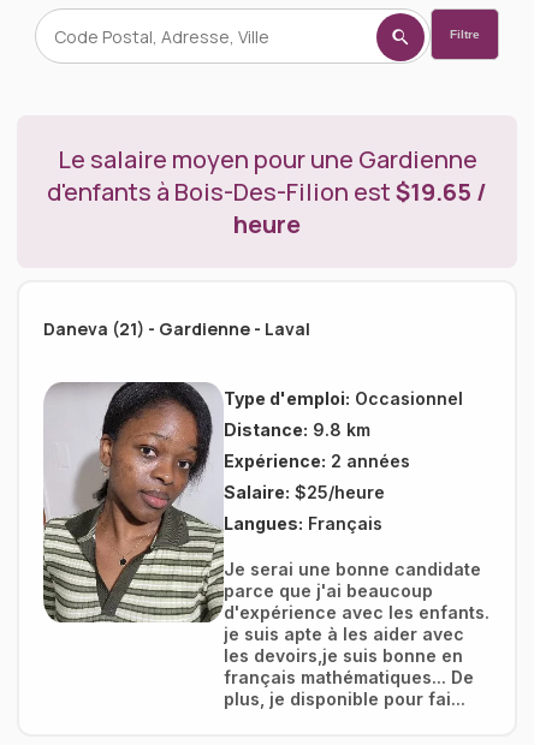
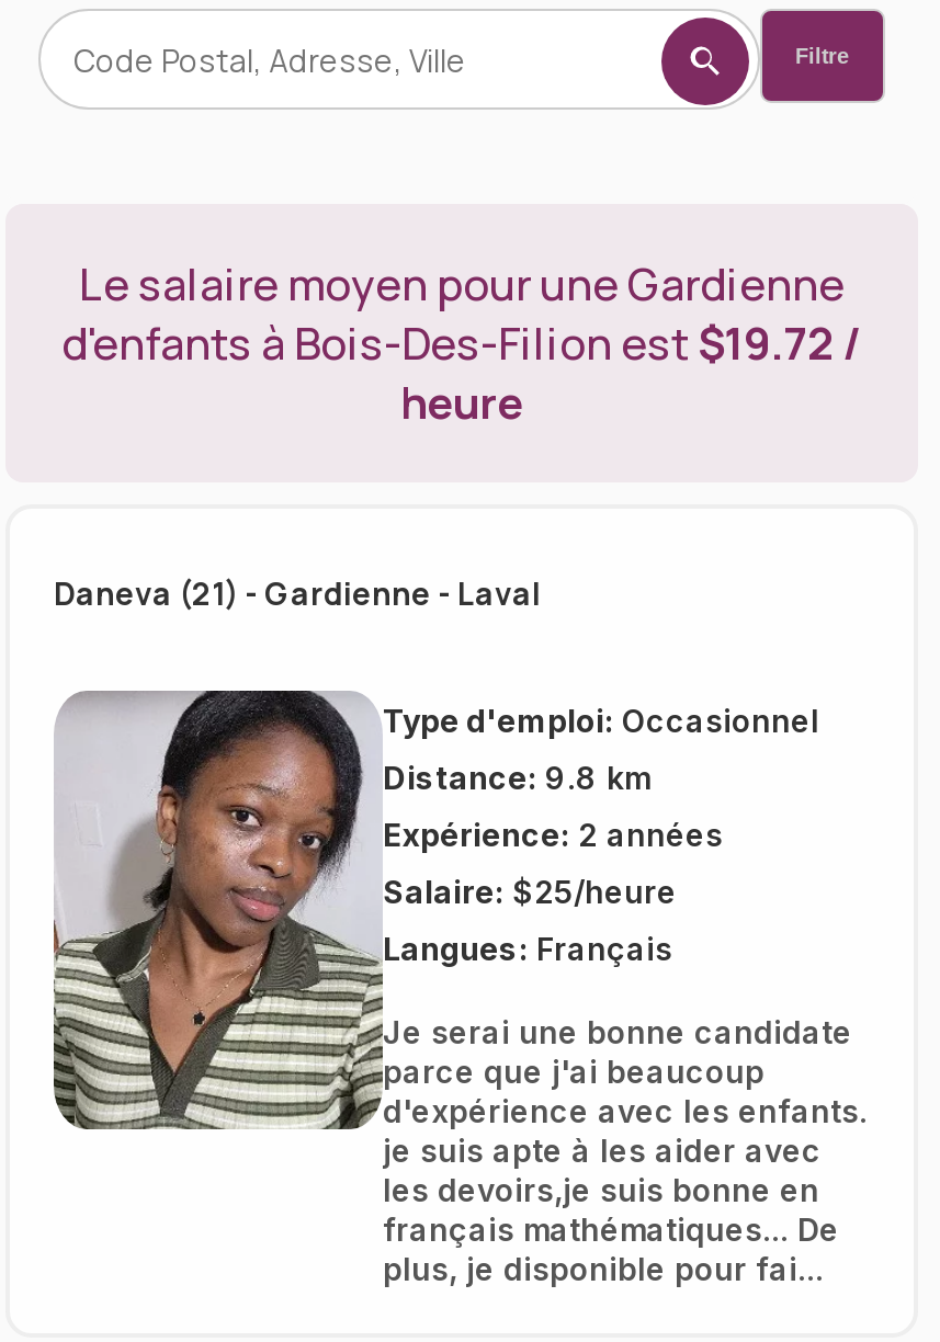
[47,176,487,208] d'enfants à Bois-Des-Filion est $19.65 / -> [61,314,862,374] d'enfants à Bois-Des-Filion est $19.72 /

